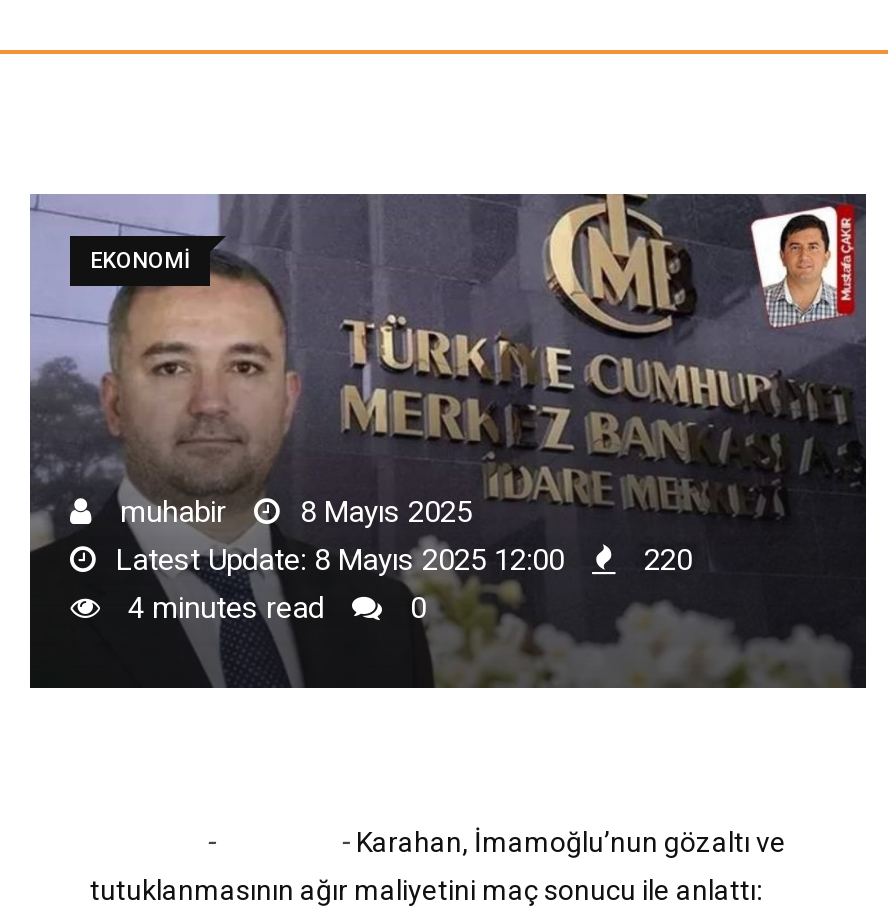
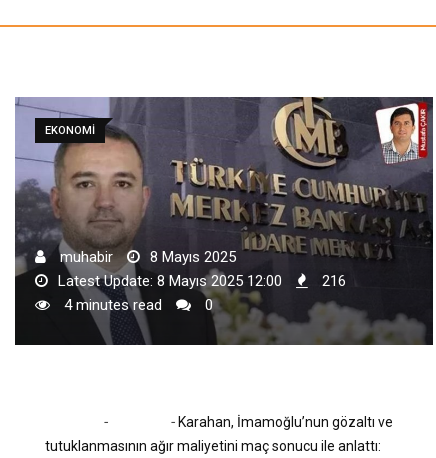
[116,543,692,579] Latest Update: 8 Mayıs 2025 12:00 220 -> [58,272,346,290] Latest Update: 8 Mayıs 2025 12:00 216

